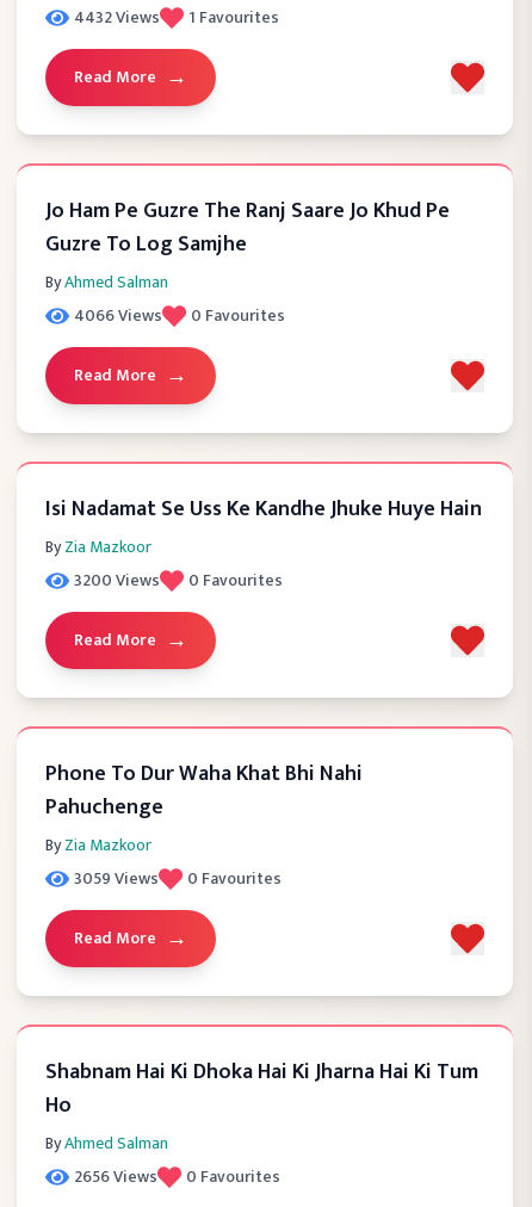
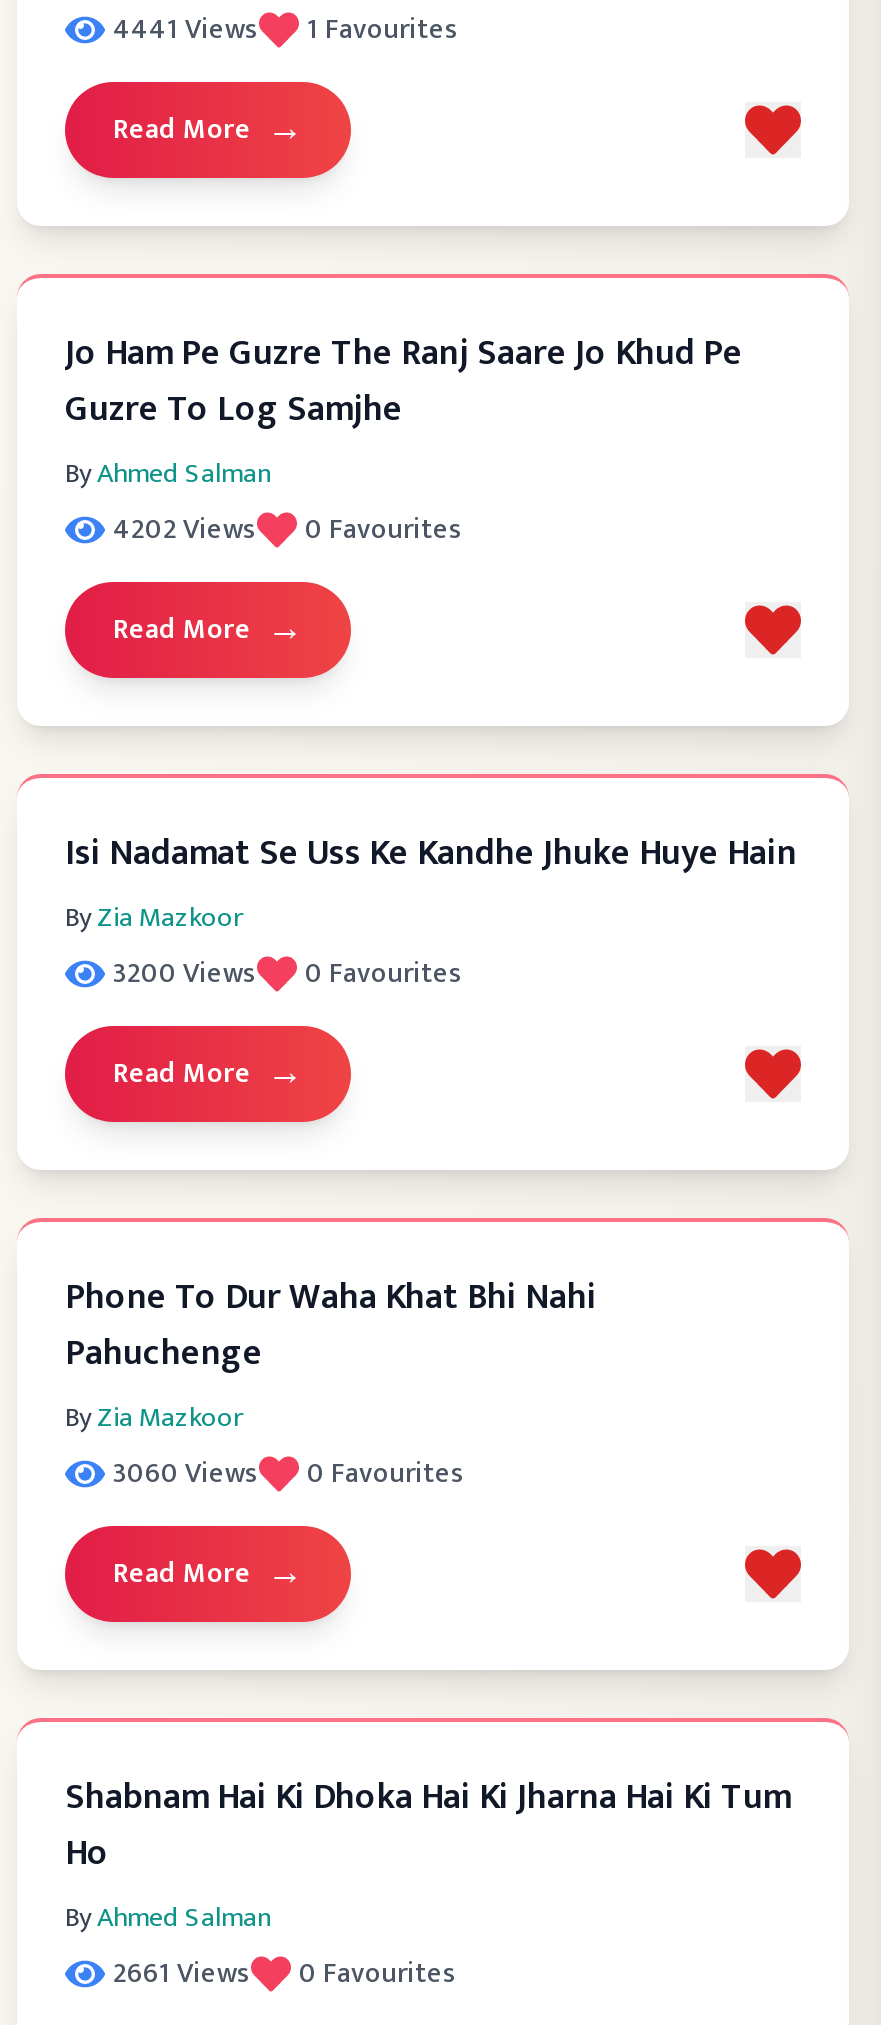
[74,4,279,31] 4432 Views 1 Favourites -> [113,6,459,52] 4441 Views 1 Favourites
[74,302,285,329] 4066Views 0 Favourites -> [113,506,463,552] 4202Views 0 Favourites
[74,865,282,892] 3059 Views 0 Favourites -> [113,1450,465,1496] 3060 Views 0 Favourites
[74,1163,280,1190] 2656 Views 0 Favourites -> [113,1950,457,1996] 2661 Views 0 Favourites

